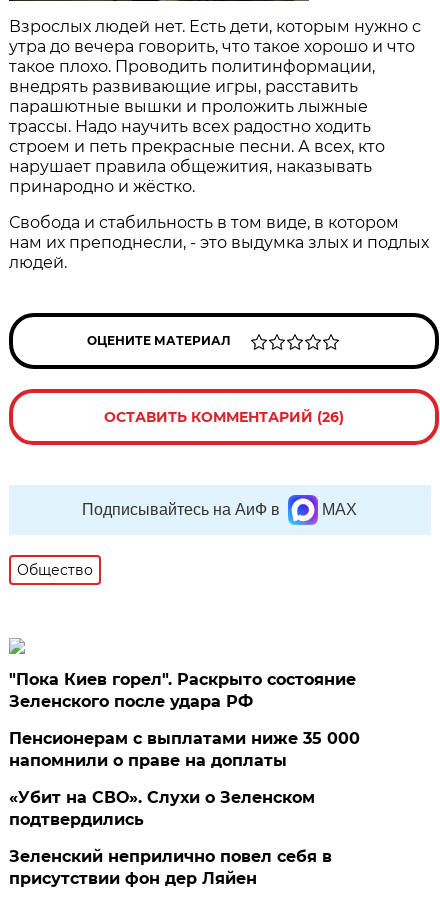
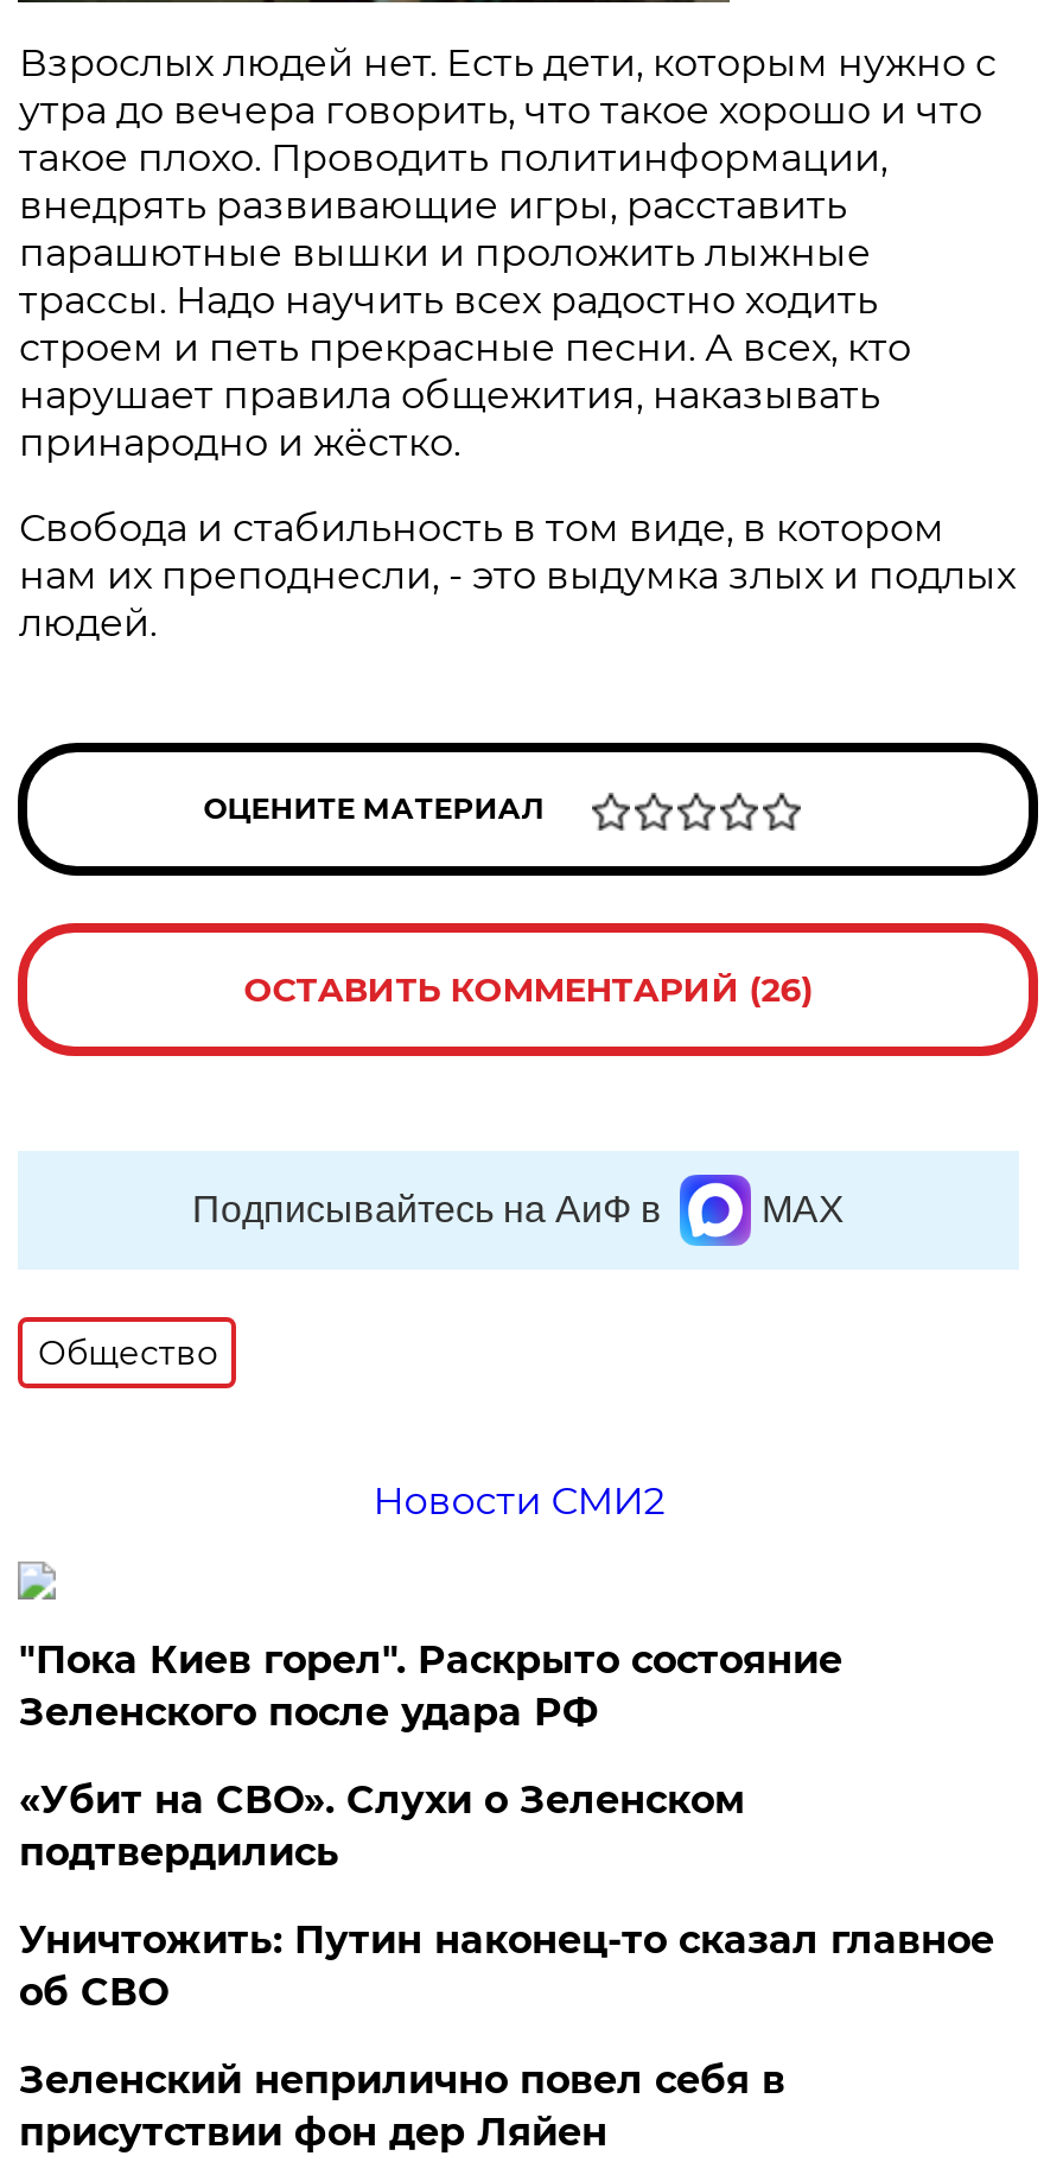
none -> [373,1478,665,1523] Новости СМИ2
[9,729,360,770] Пенсионерам с выплатами ниже 35 000 | напомнили о праве на доплаты -> none
moved [9,788,315,829] -> [19,1777,745,1874]: «Убит на СВО». Слухи о Зеленском | подтвердились
none -> [19,1917,994,2014] Уничтожить: Путин наконец-то сказал главное | об СВО

